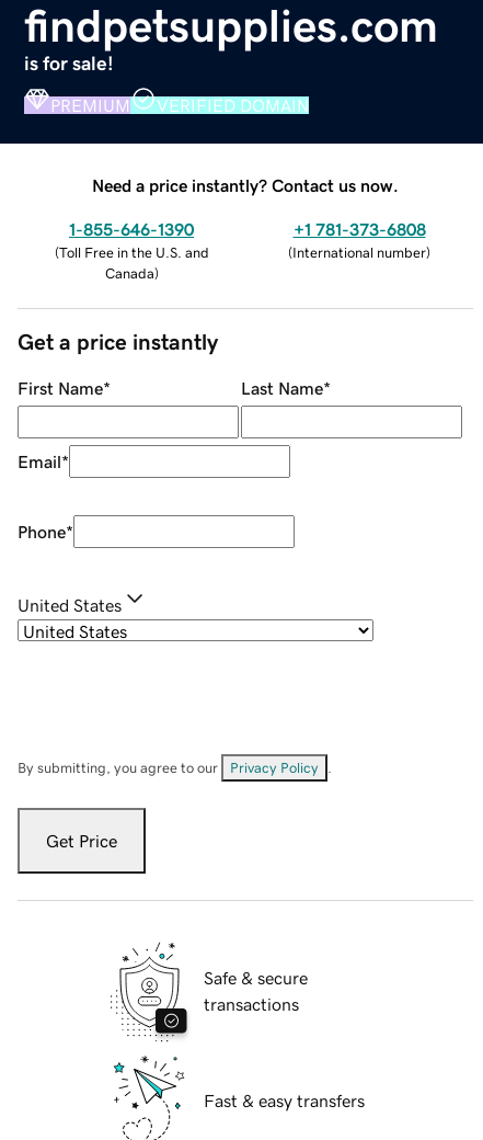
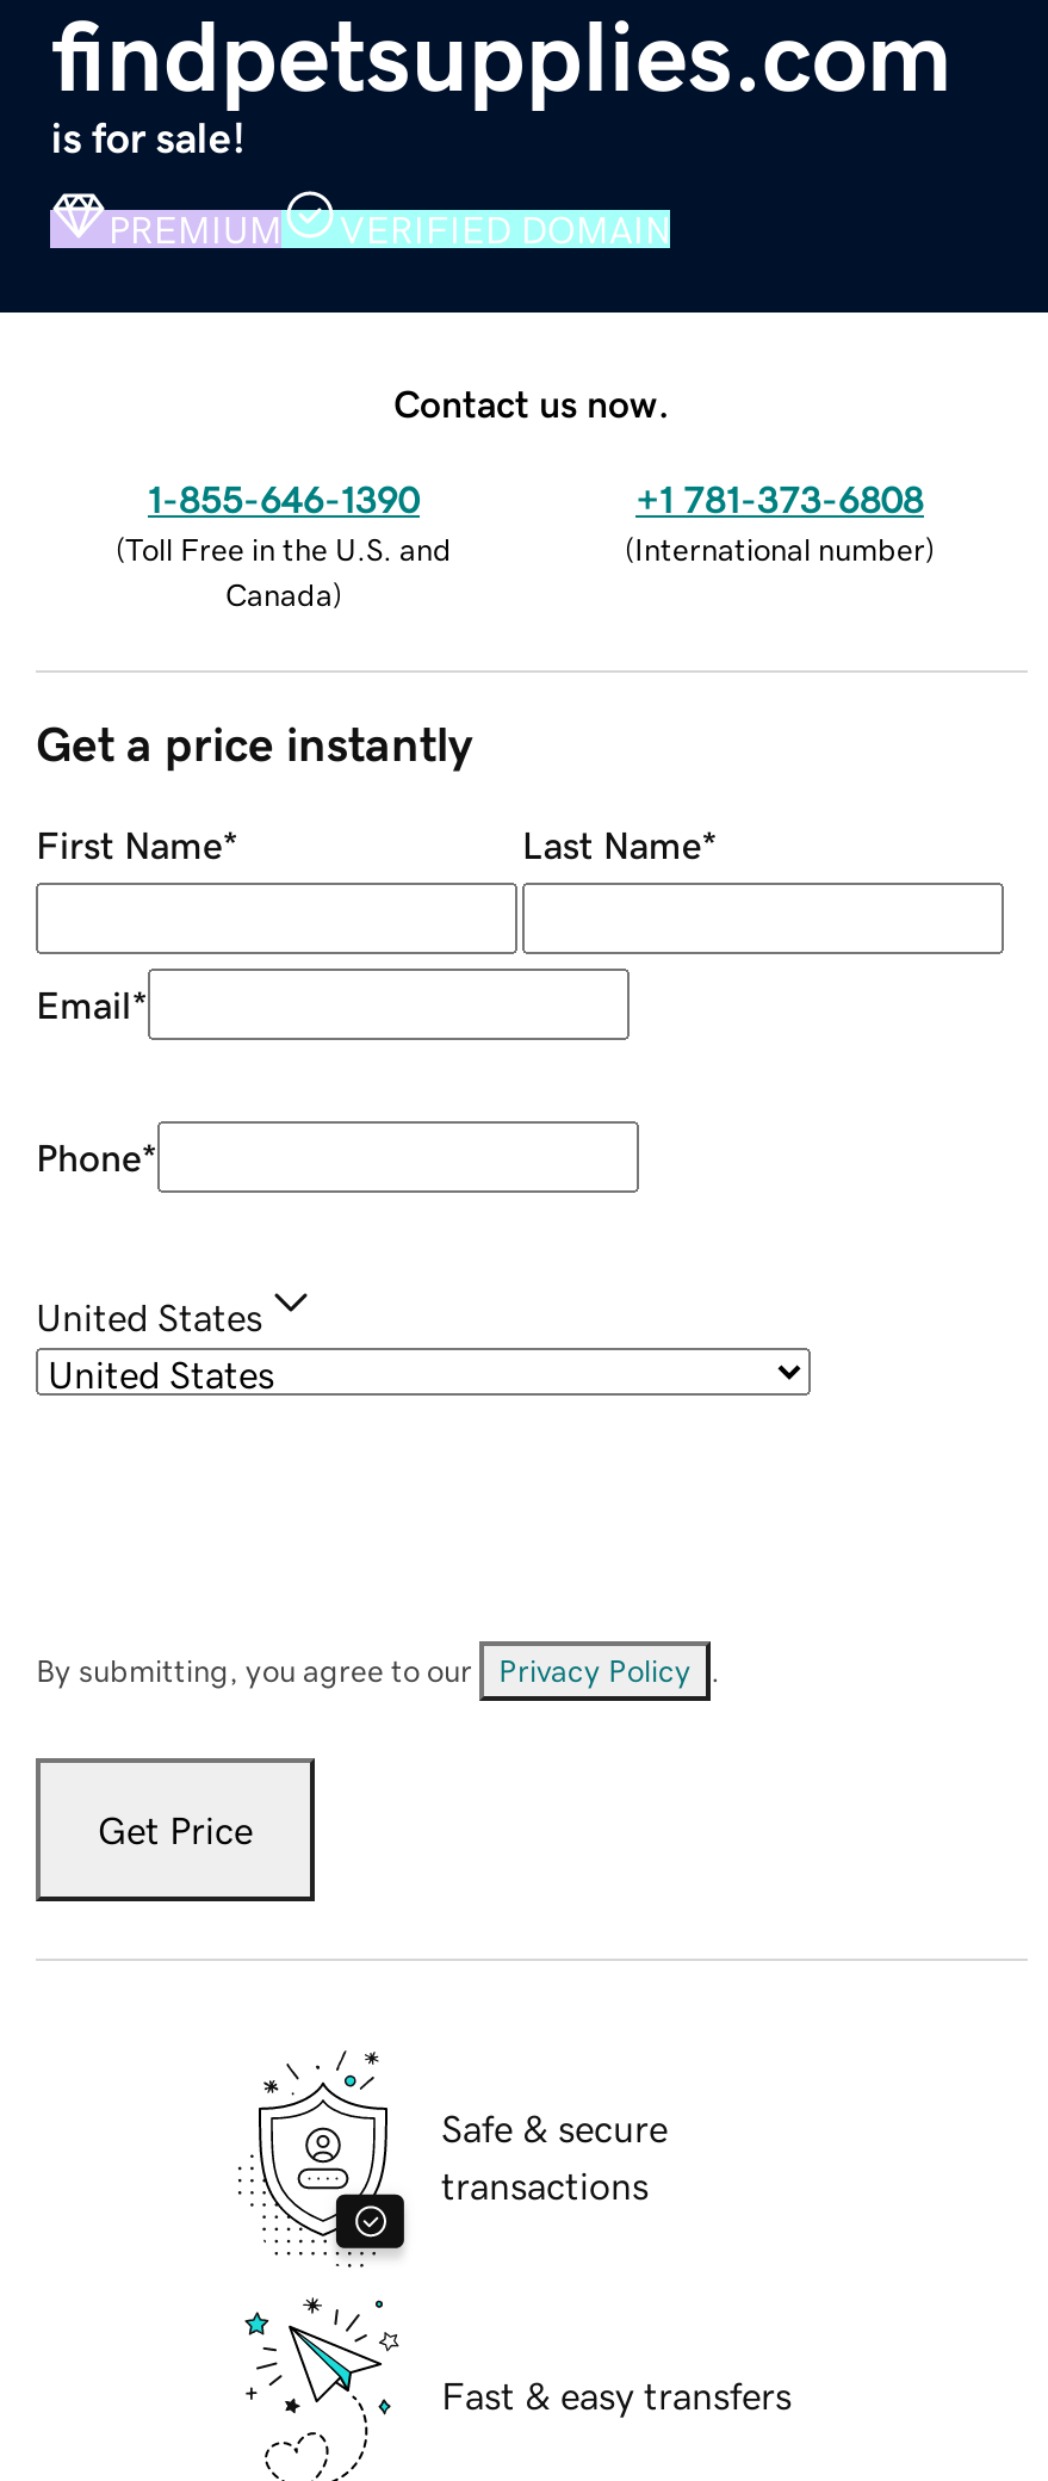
[92,176,399,194] Need a price instantly? Contact us now. -> [393,383,670,421] Contact us now.

